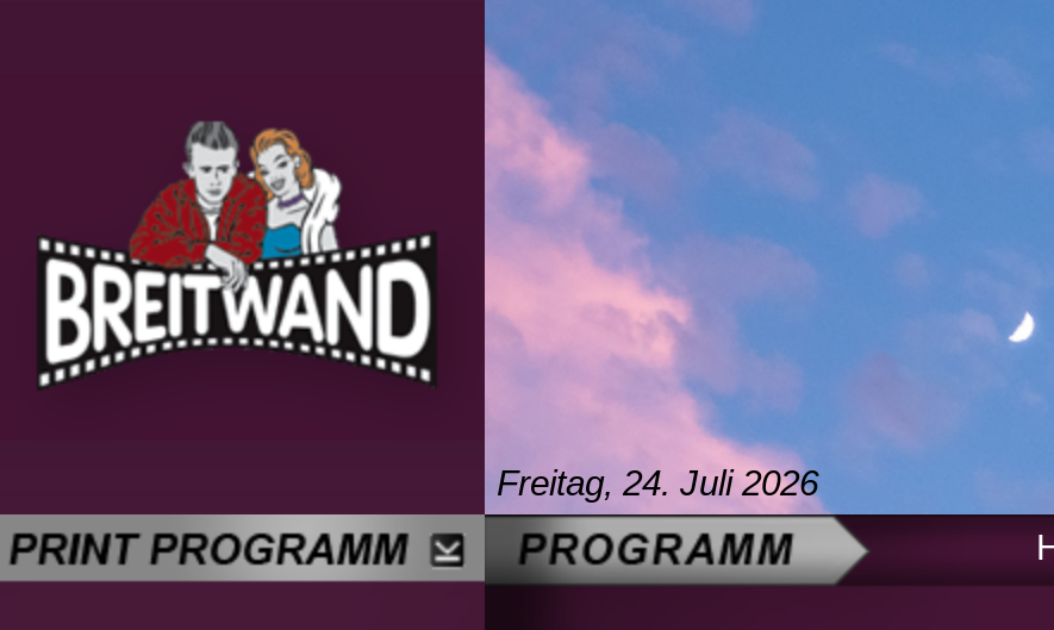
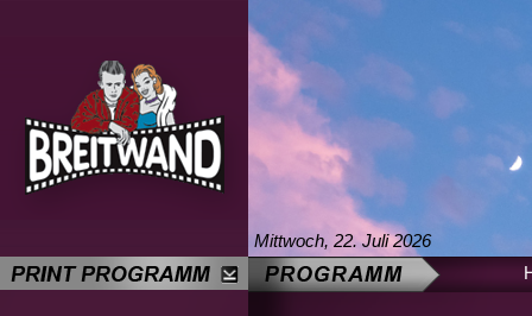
[497,462,818,503] Freitag, 24. Juli 2026 -> [254,230,431,251] Mittwoch, 22. Juli 2026

